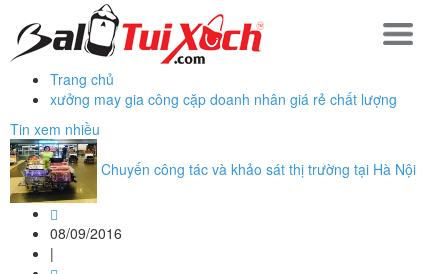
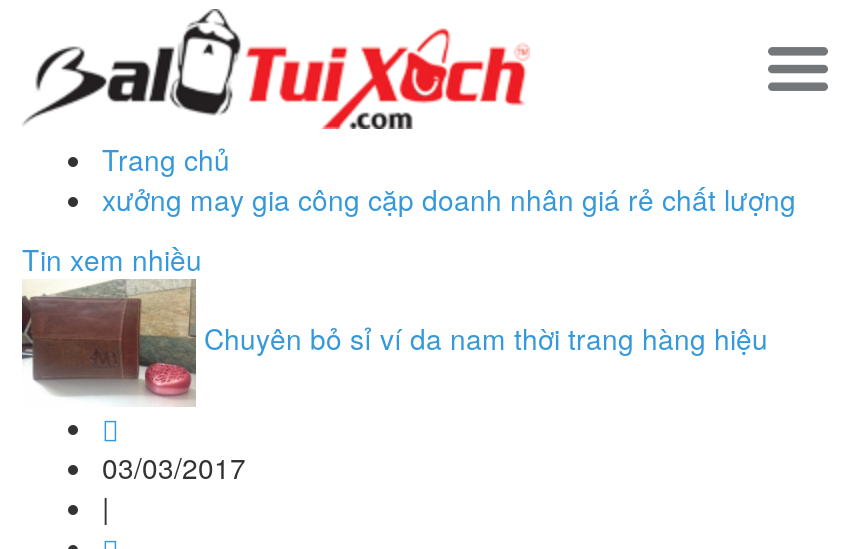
[9,142,416,204] [image] | Chuyến công tác và khảo sát thị trường tại Hà Nội -> [20,285,768,407] [image] | Chuyên bỏ sỉ ví da nam thời trang hàng hiệu
[50,223,122,243] 08/09/2016 -> [102,447,246,487] 03/03/2017

